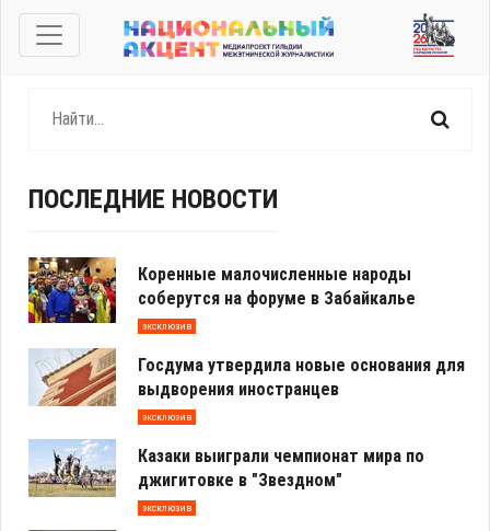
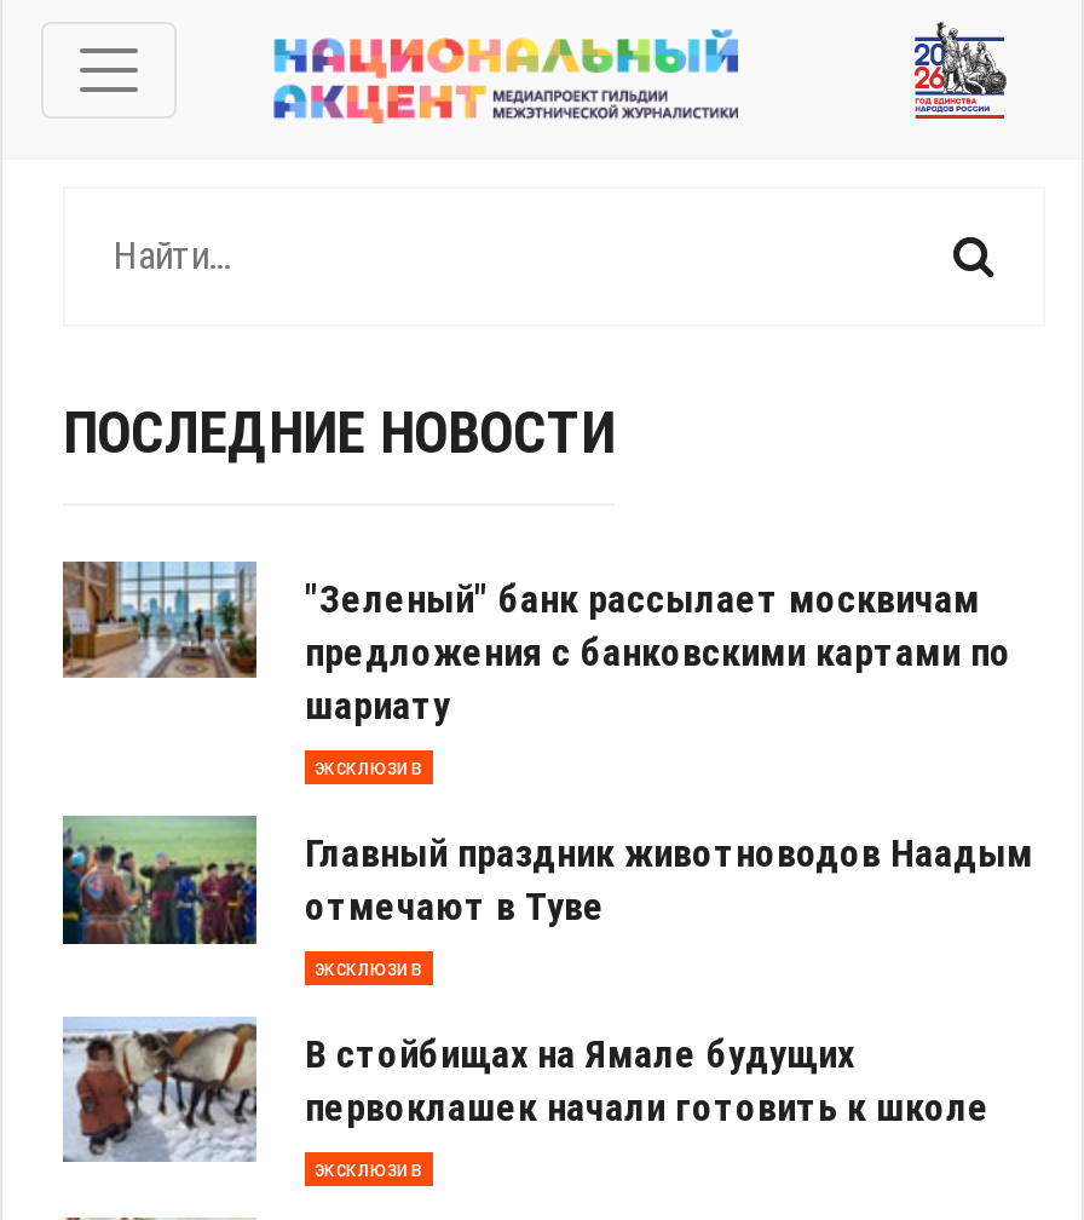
[27,256,416,324] [image] | Коренные малочисленные народы | соберутся на форуме в Забайкалье -> [60,559,1011,729] [image] | "Зеленый" банк рассылает москвичам | предложения с банковскими картами по | шариату
[28,347,465,407] [image] | Госдума утвердила новые основания для | выдворения иностранцев -> [60,813,1033,946] [image] | Главный праздник животноводов Наадым | отмечают в Туве
[28,441,424,505] [image] | Казаки выиграли чемпионат мира по | джигитовке в "Звездном" -> [60,1022,990,1164] [image] | В стойбищах на Ямале будущих | первоклашек начали готовить к школе

